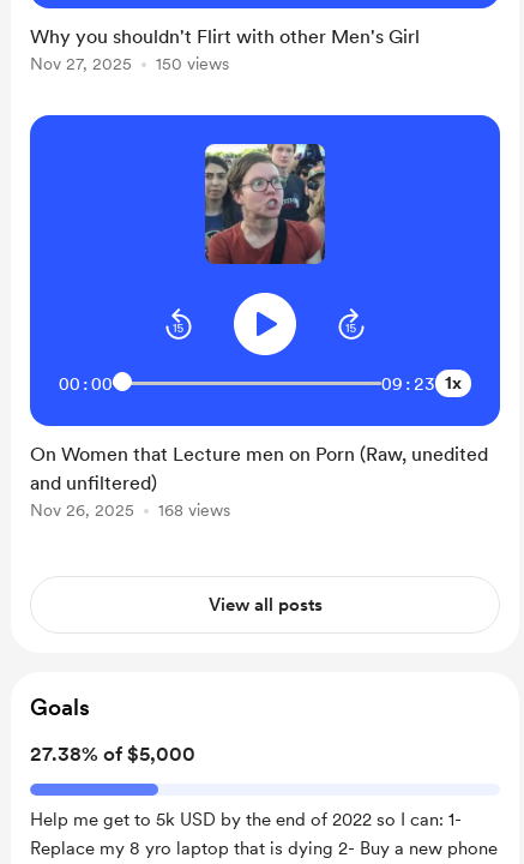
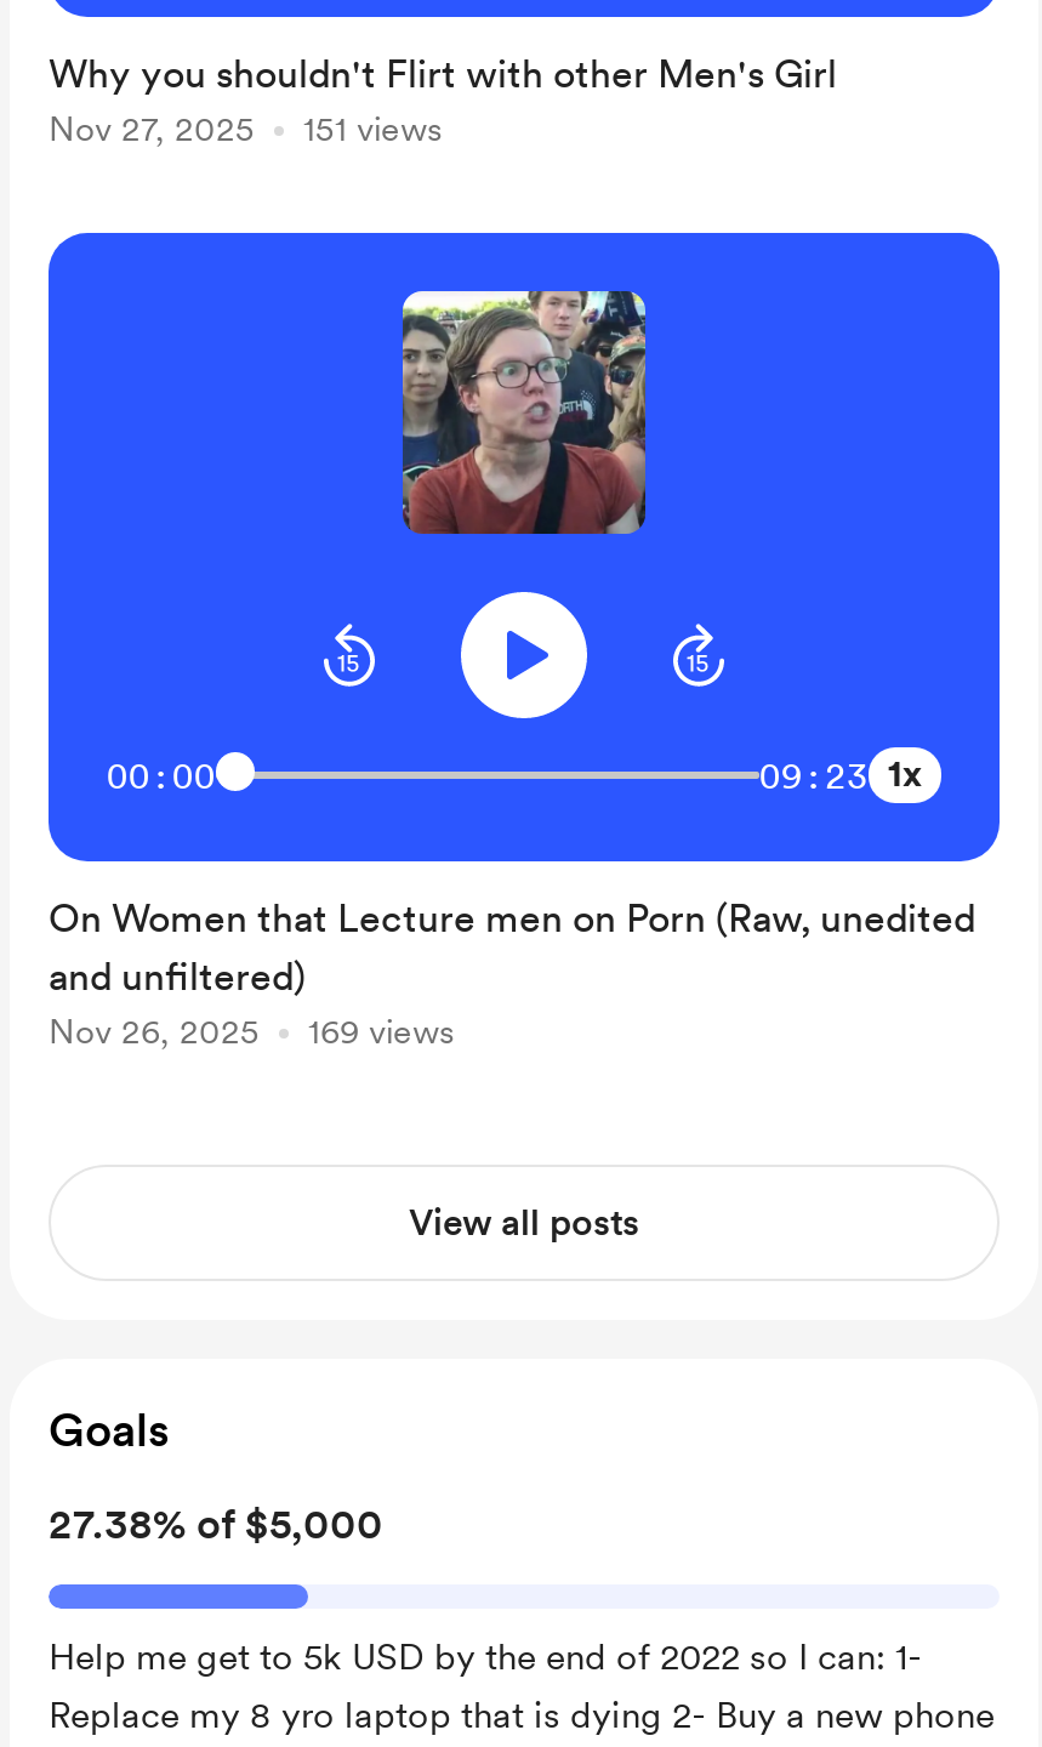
[30,54,229,73] Nov 27, 2025 150 views -> [49,109,442,148] Nov 27, 2025 151 views
[30,500,230,520] Nov 26, 2025 168 views -> [49,1012,454,1051] Nov 26, 2025 169 views

